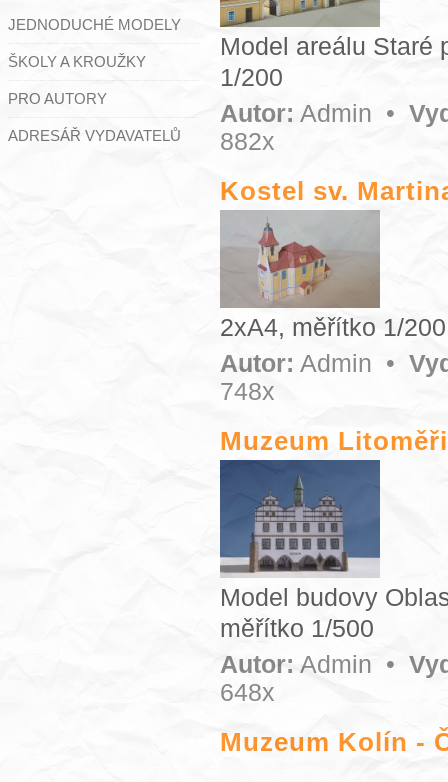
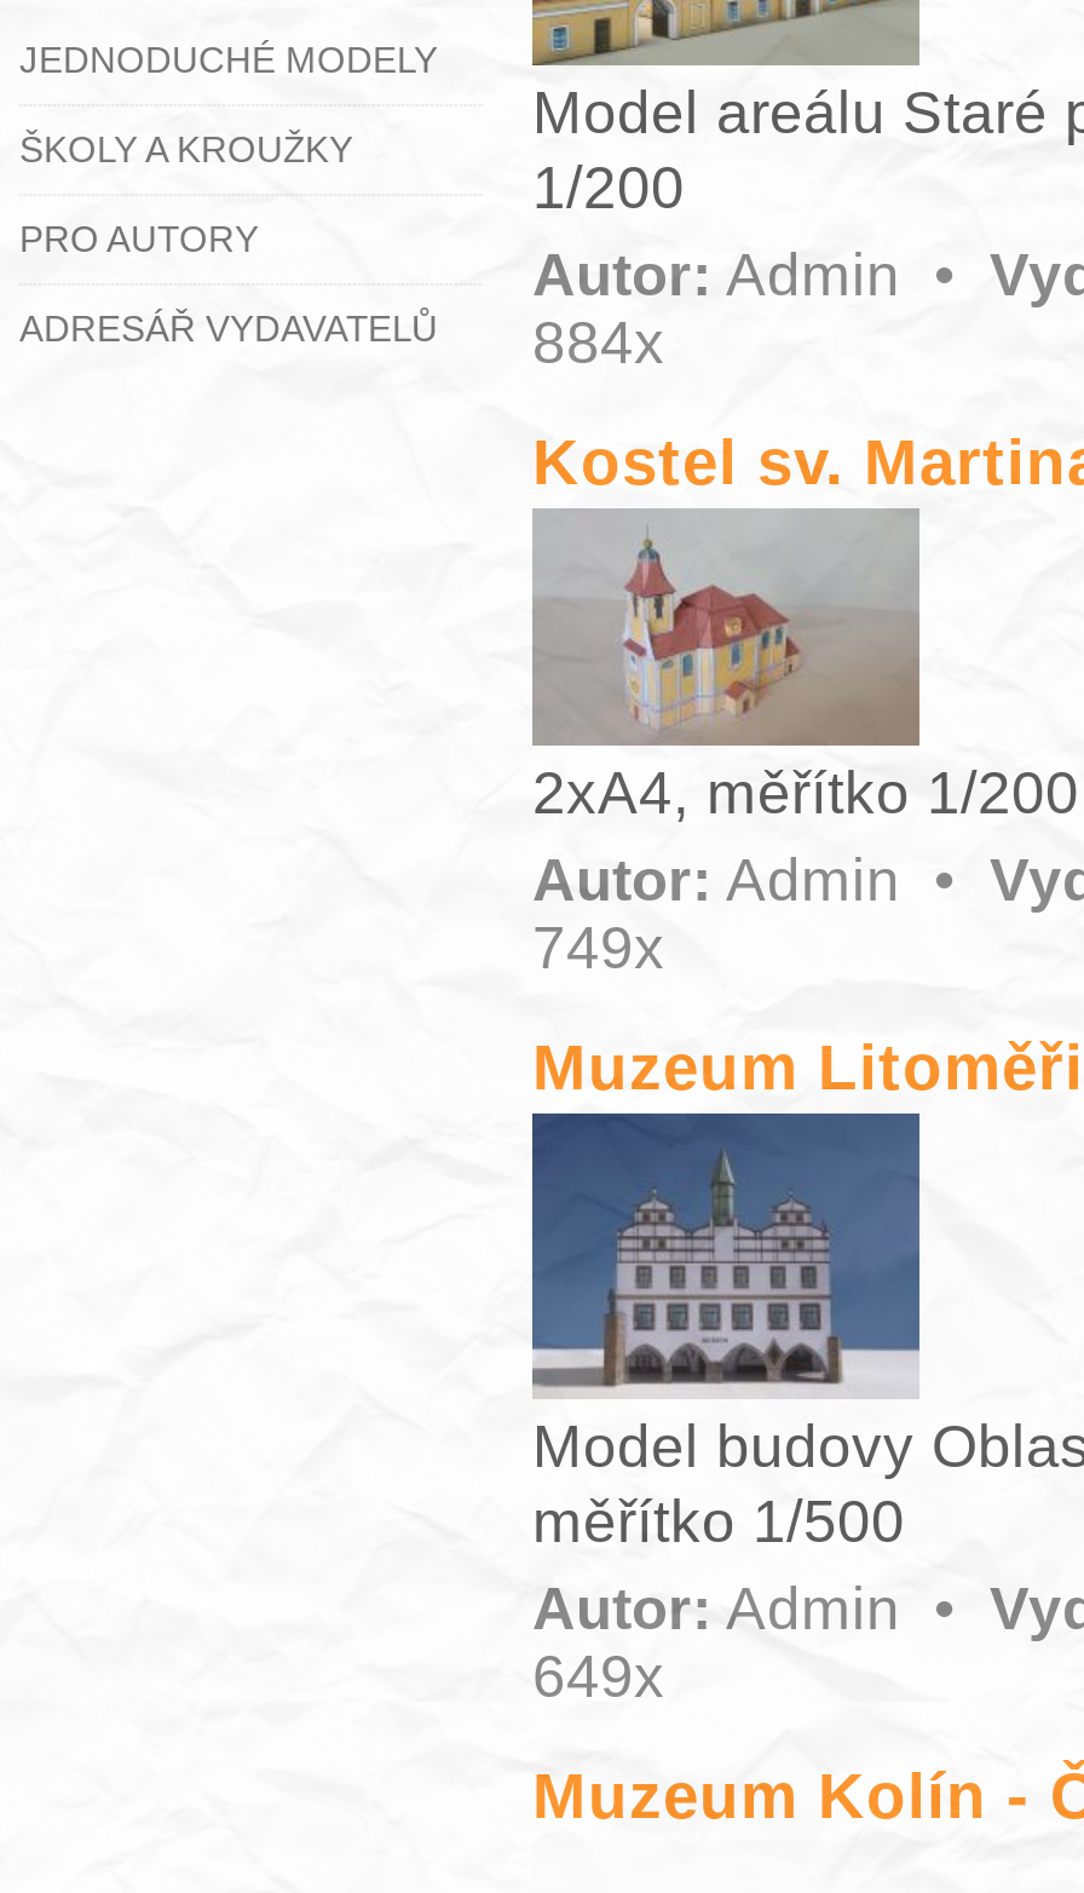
[220,128,275,155] 882x -> [532,311,665,376] 884x
[220,378,275,405] 748x -> [532,915,665,980] 749x
[220,679,275,706] 648x -> [532,1643,665,1708] 649x

